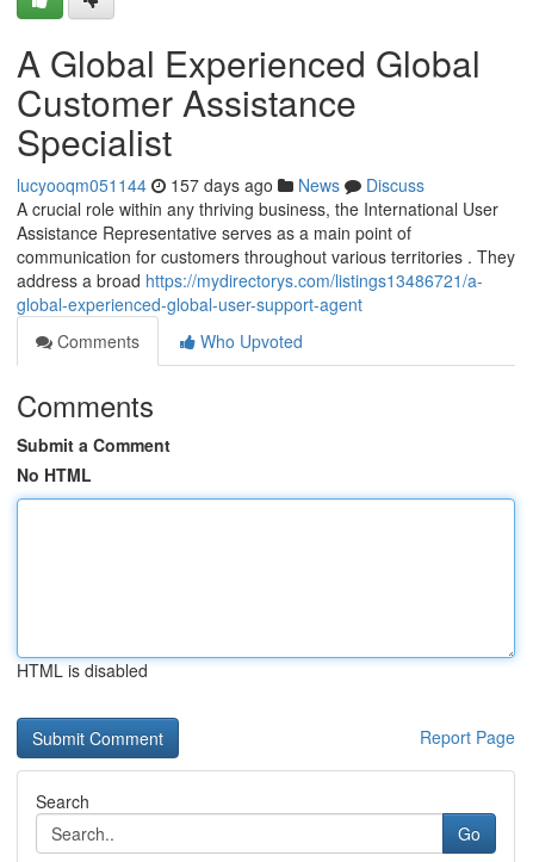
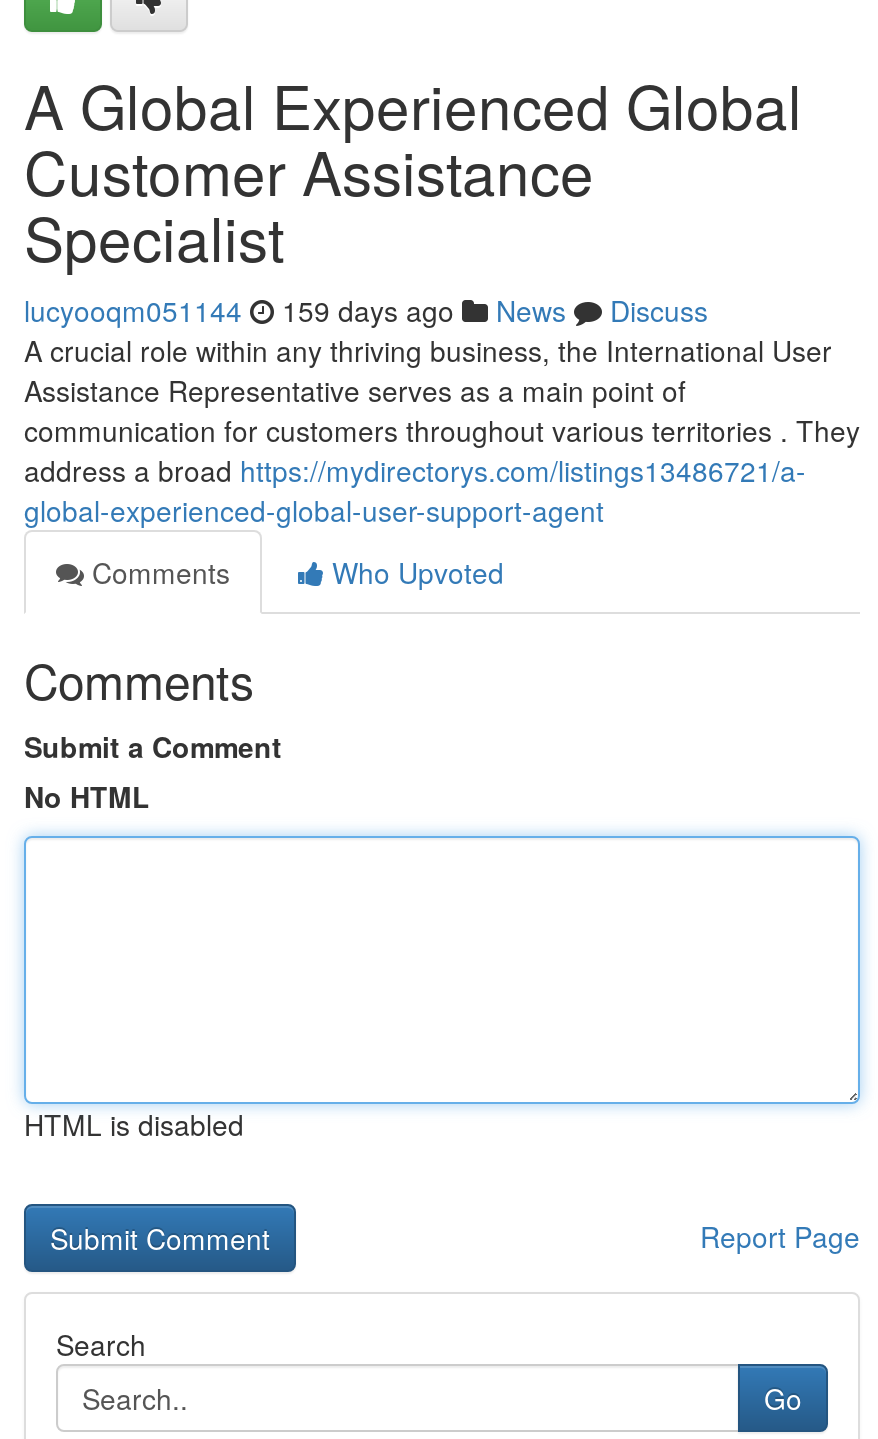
[17,173,424,197] lucyooqm051144 157 days ago News Discuss -> [24,290,708,330] lucyooqm051144 159 days ago News Discuss

